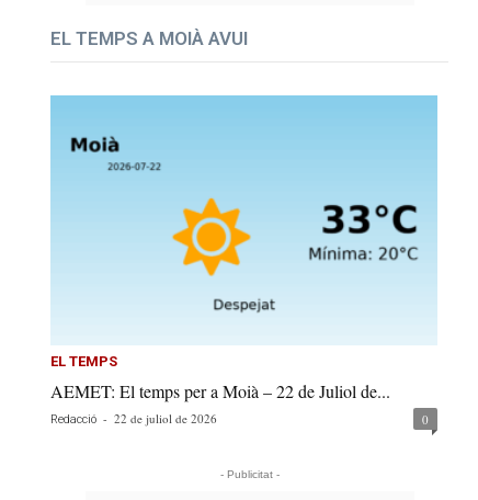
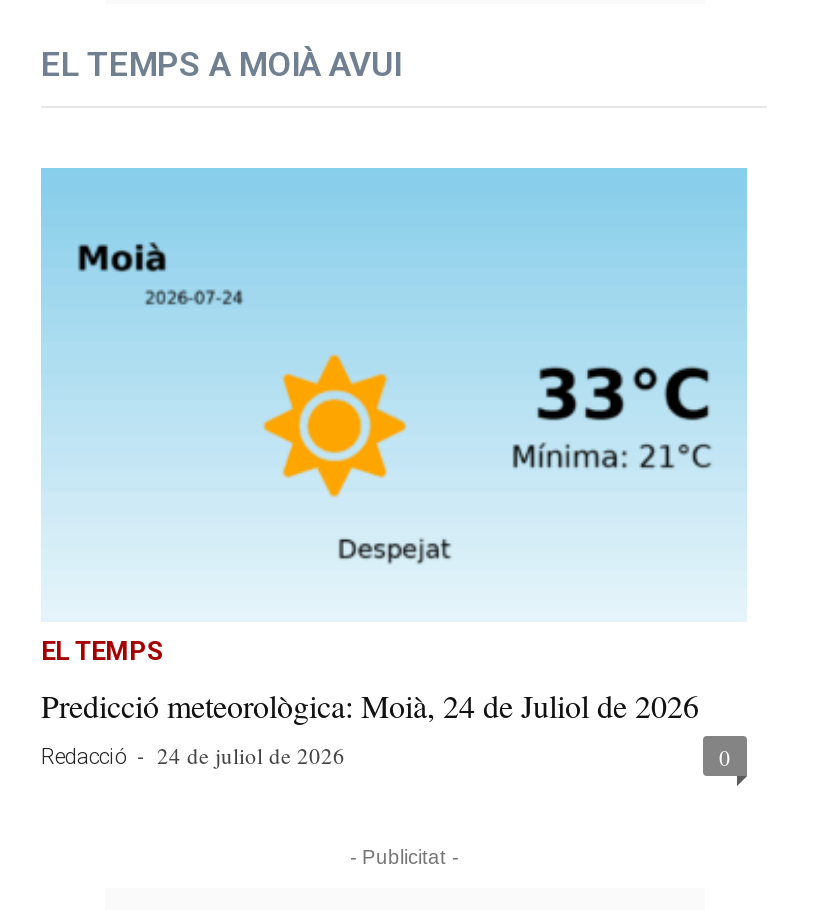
[50,379,390,426] AEMET: El temps per a Moià – 22 de Juliol de... | Redacció - 22 de juliol de 2026 -> [41,684,699,770] Predicció meteorològica: Moià, 24 de Juliol de 2026 | Redacció - 24 de juliol de 2026

